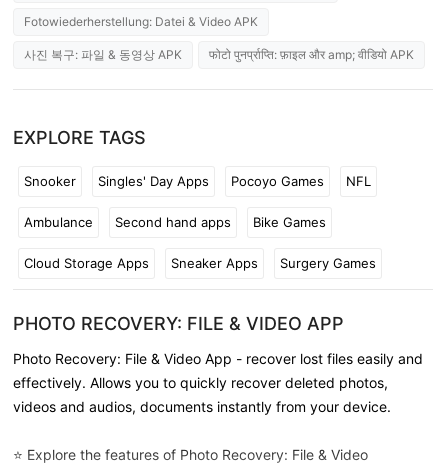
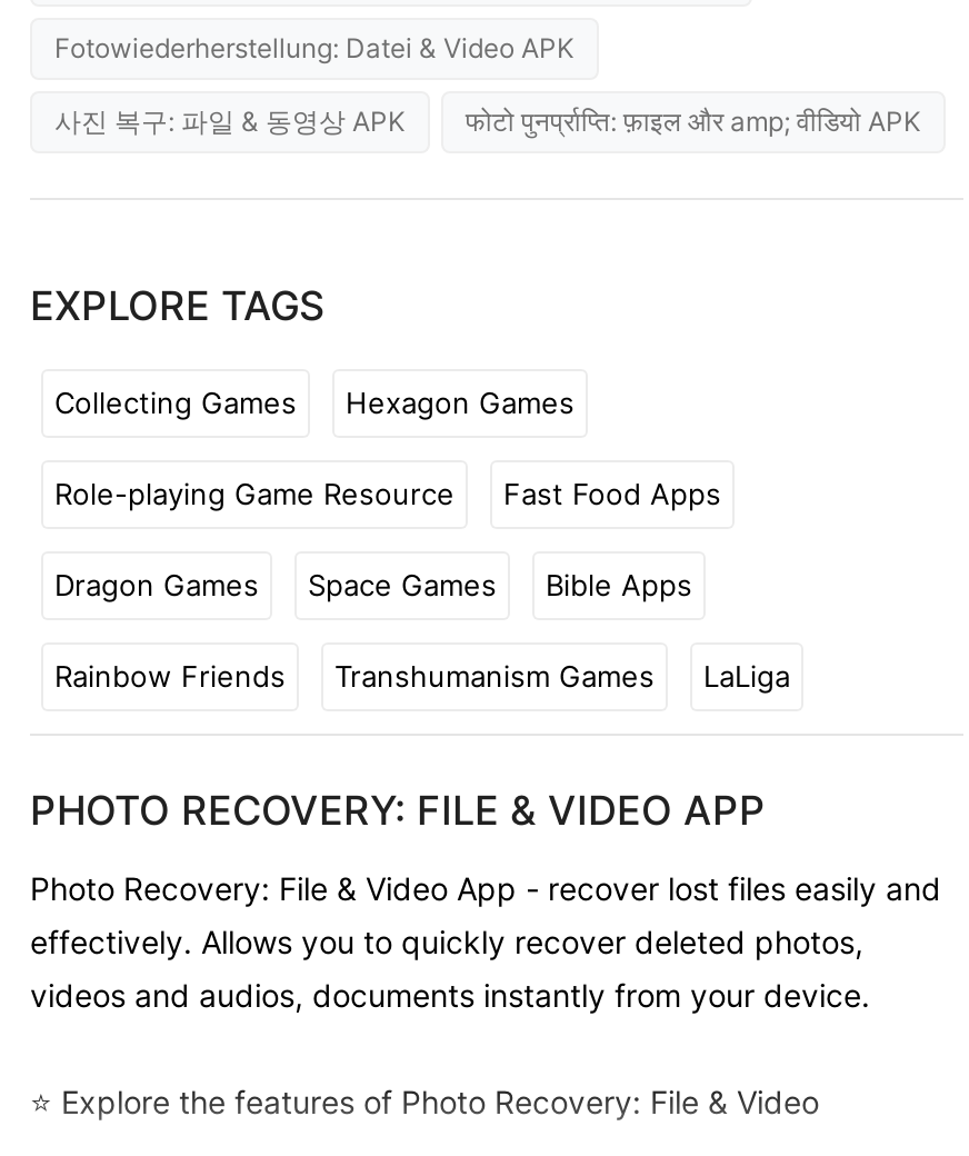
[24,172,376,270] Snooker | Singles' Day Apps | Pocoyo Games | NFL | Ambulance | Second hand apps | Bike Games | Cloud Storage Apps | Sneaker Apps | Surgery Games -> [54,383,790,692] Collecting Games | Hexagon Games | Role-playing Game Resource | Fast Food Apps | Dragon Games | Space Games | Bible Apps | Rainbow Friends | Transhumanism Games | LaLiga

